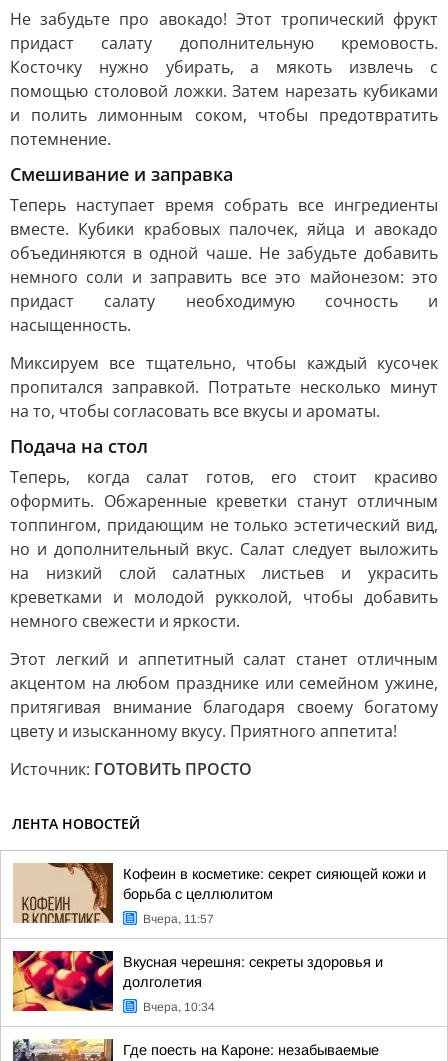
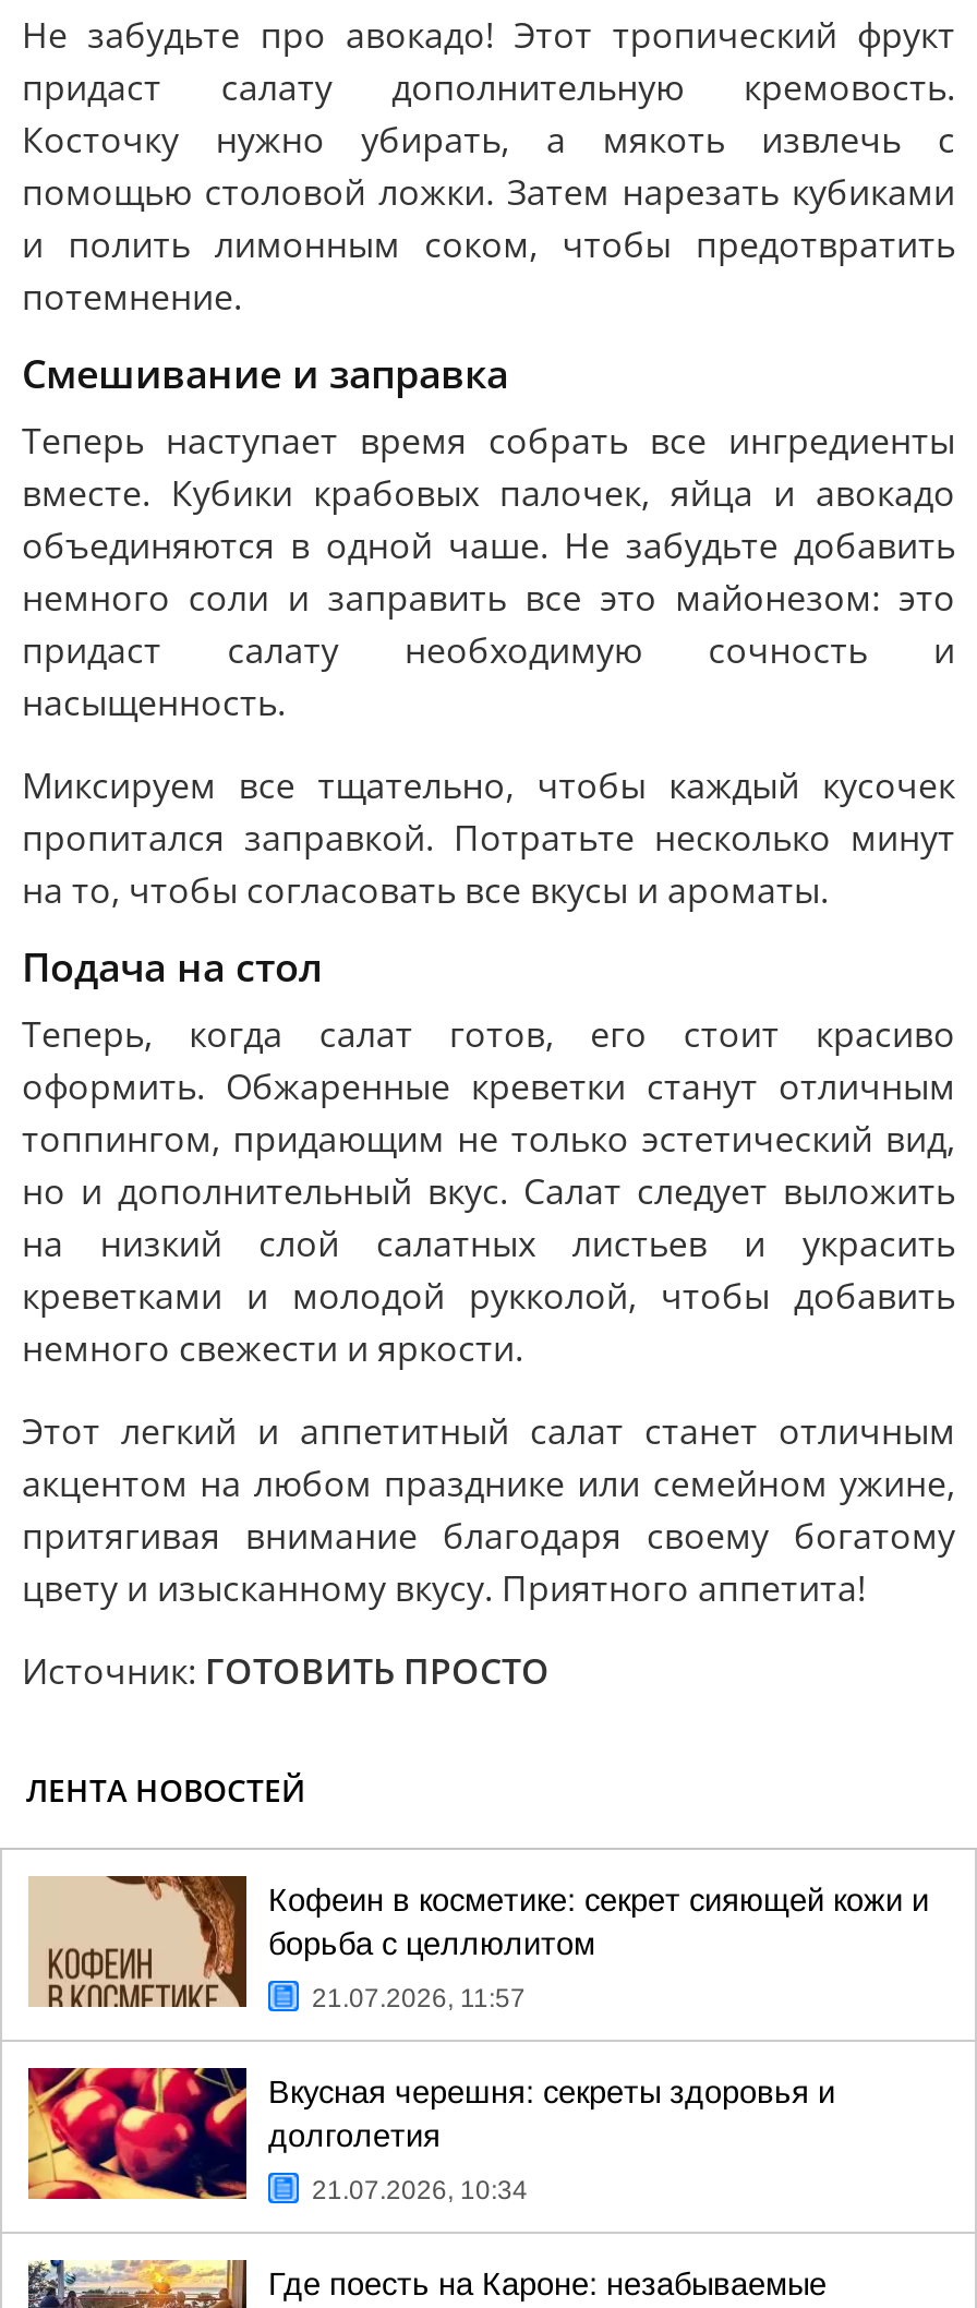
[143,912,214,926] Вчера, 11:57 -> [312,1983,526,2014] 21.07.2026, 11:57
[143,1000,215,1014] Вчера, 10:34 -> [312,2175,528,2205] 21.07.2026, 10:34

